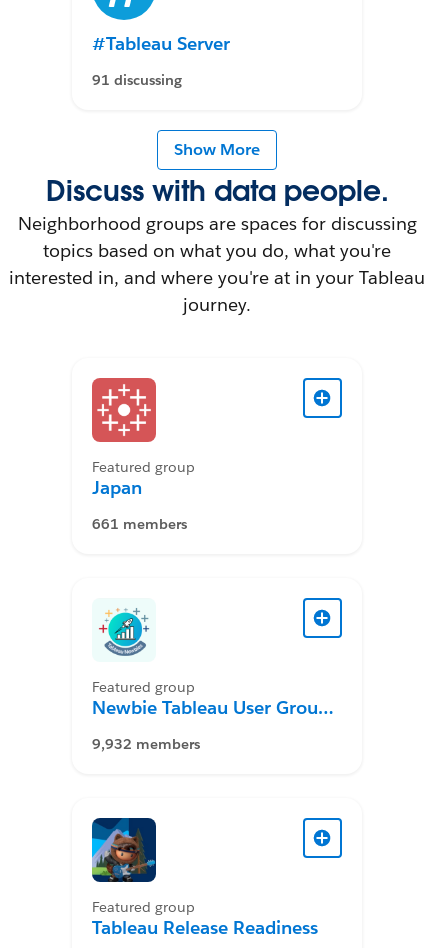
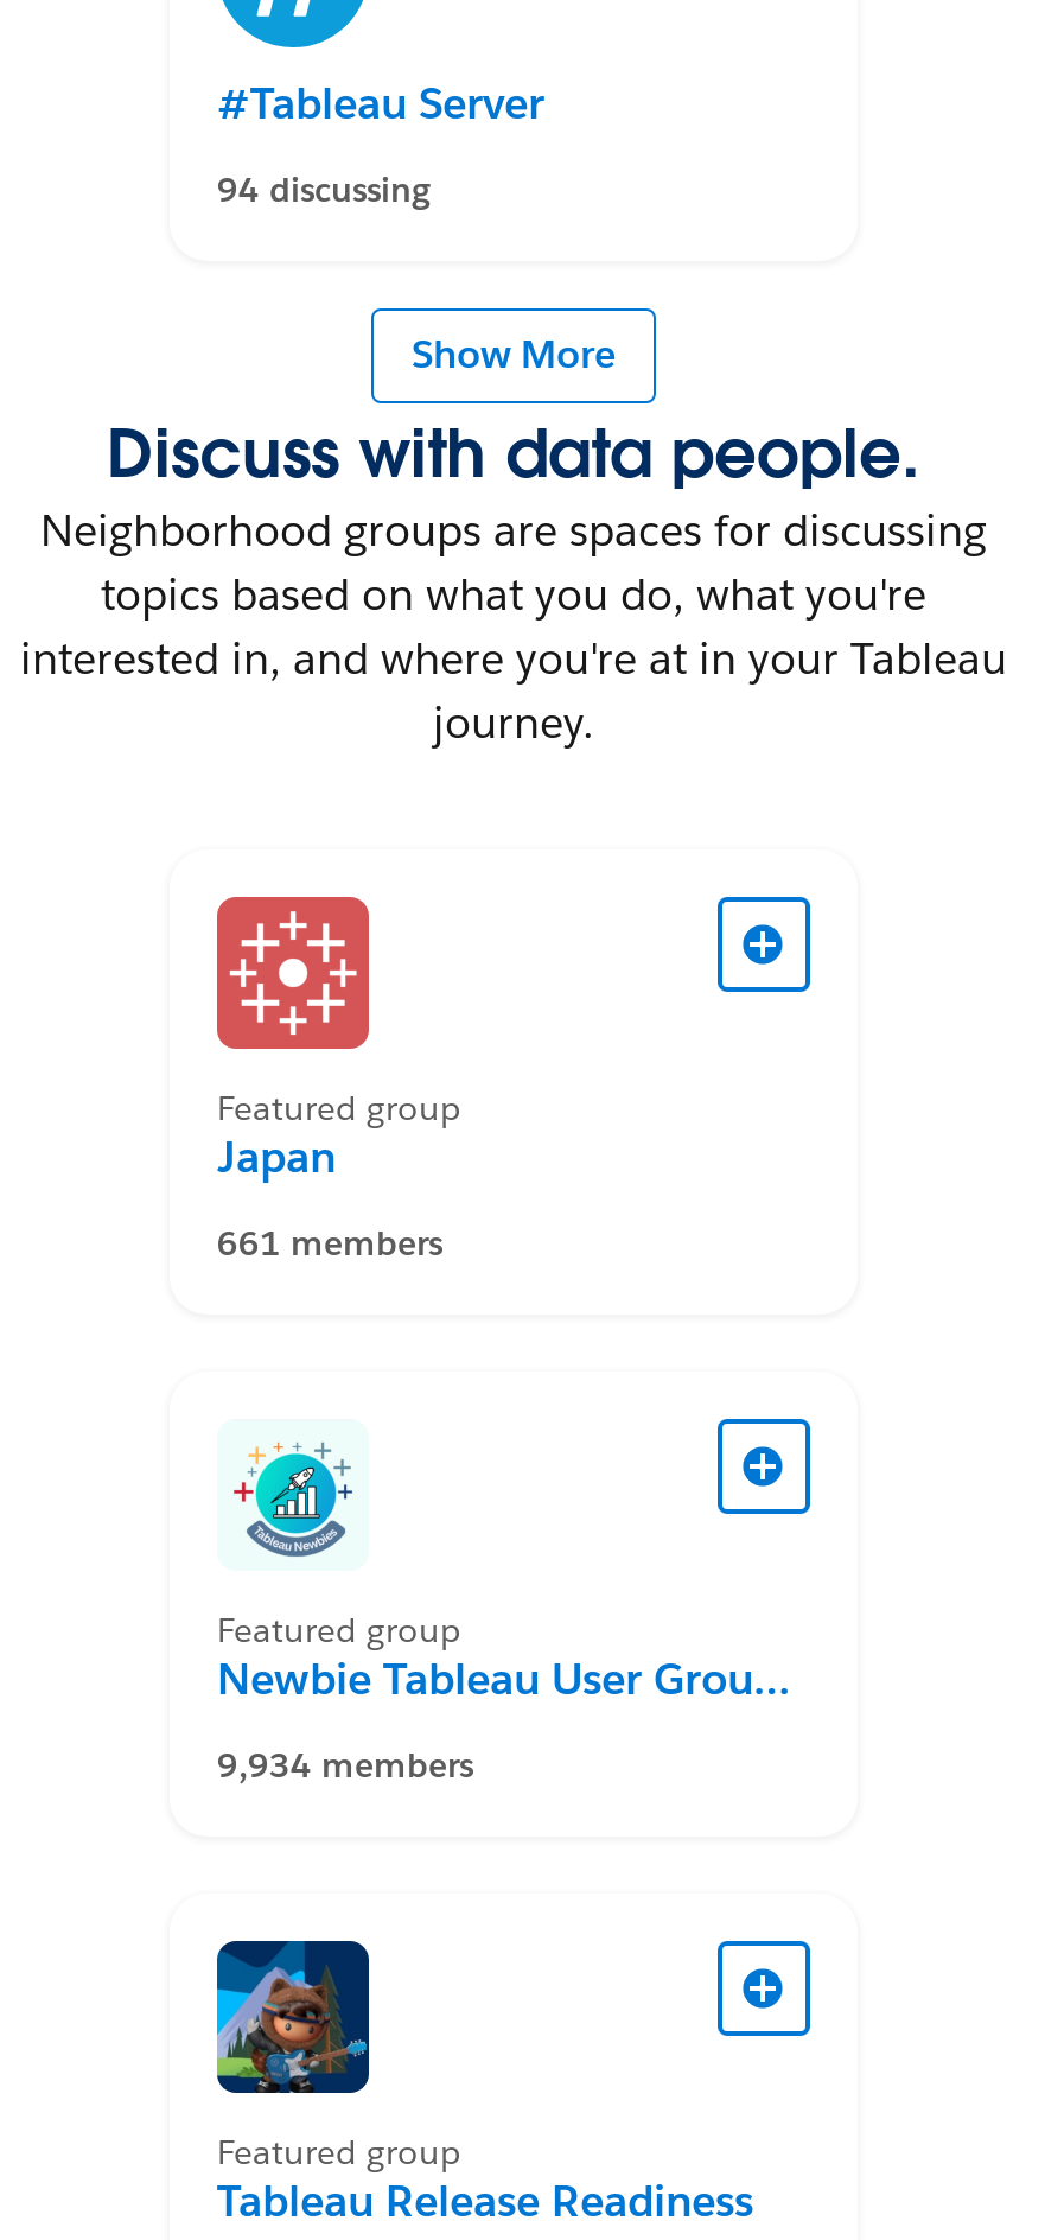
[92,71,182,89] 91 discussing -> [217,168,431,211] 94 discussing
[92,735,200,753] 9,932 members -> [217,1744,473,1787] 9,934 members

